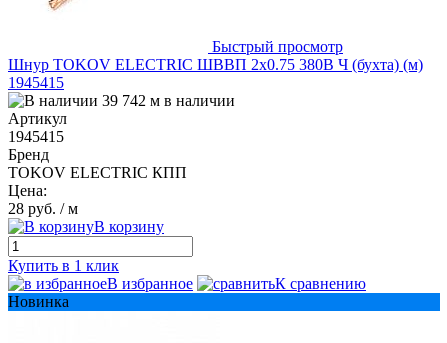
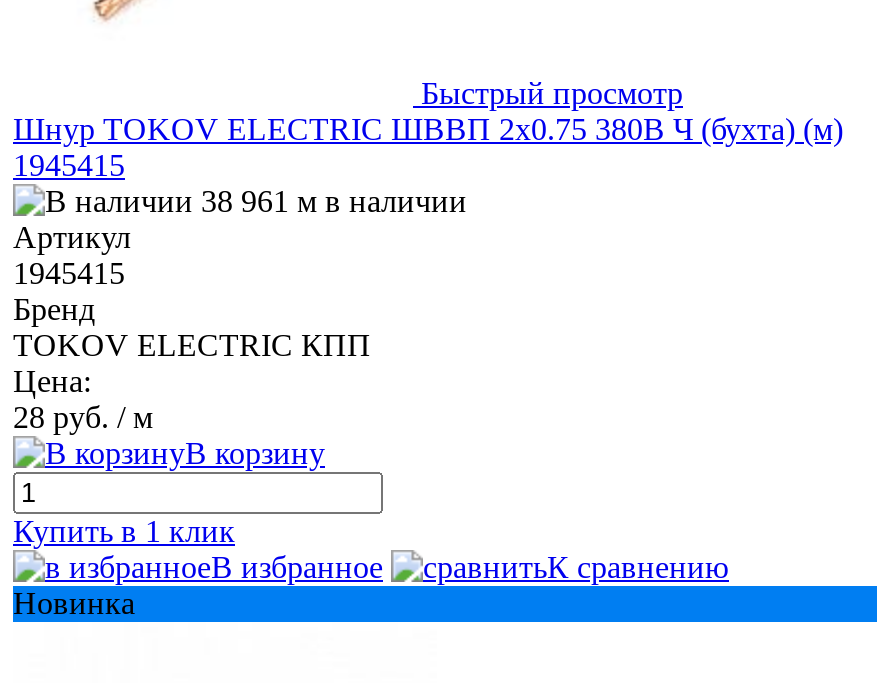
[102,92,235,109] 39 742 м в наличии -> [201,184,467,218] 38 961 м в наличии

